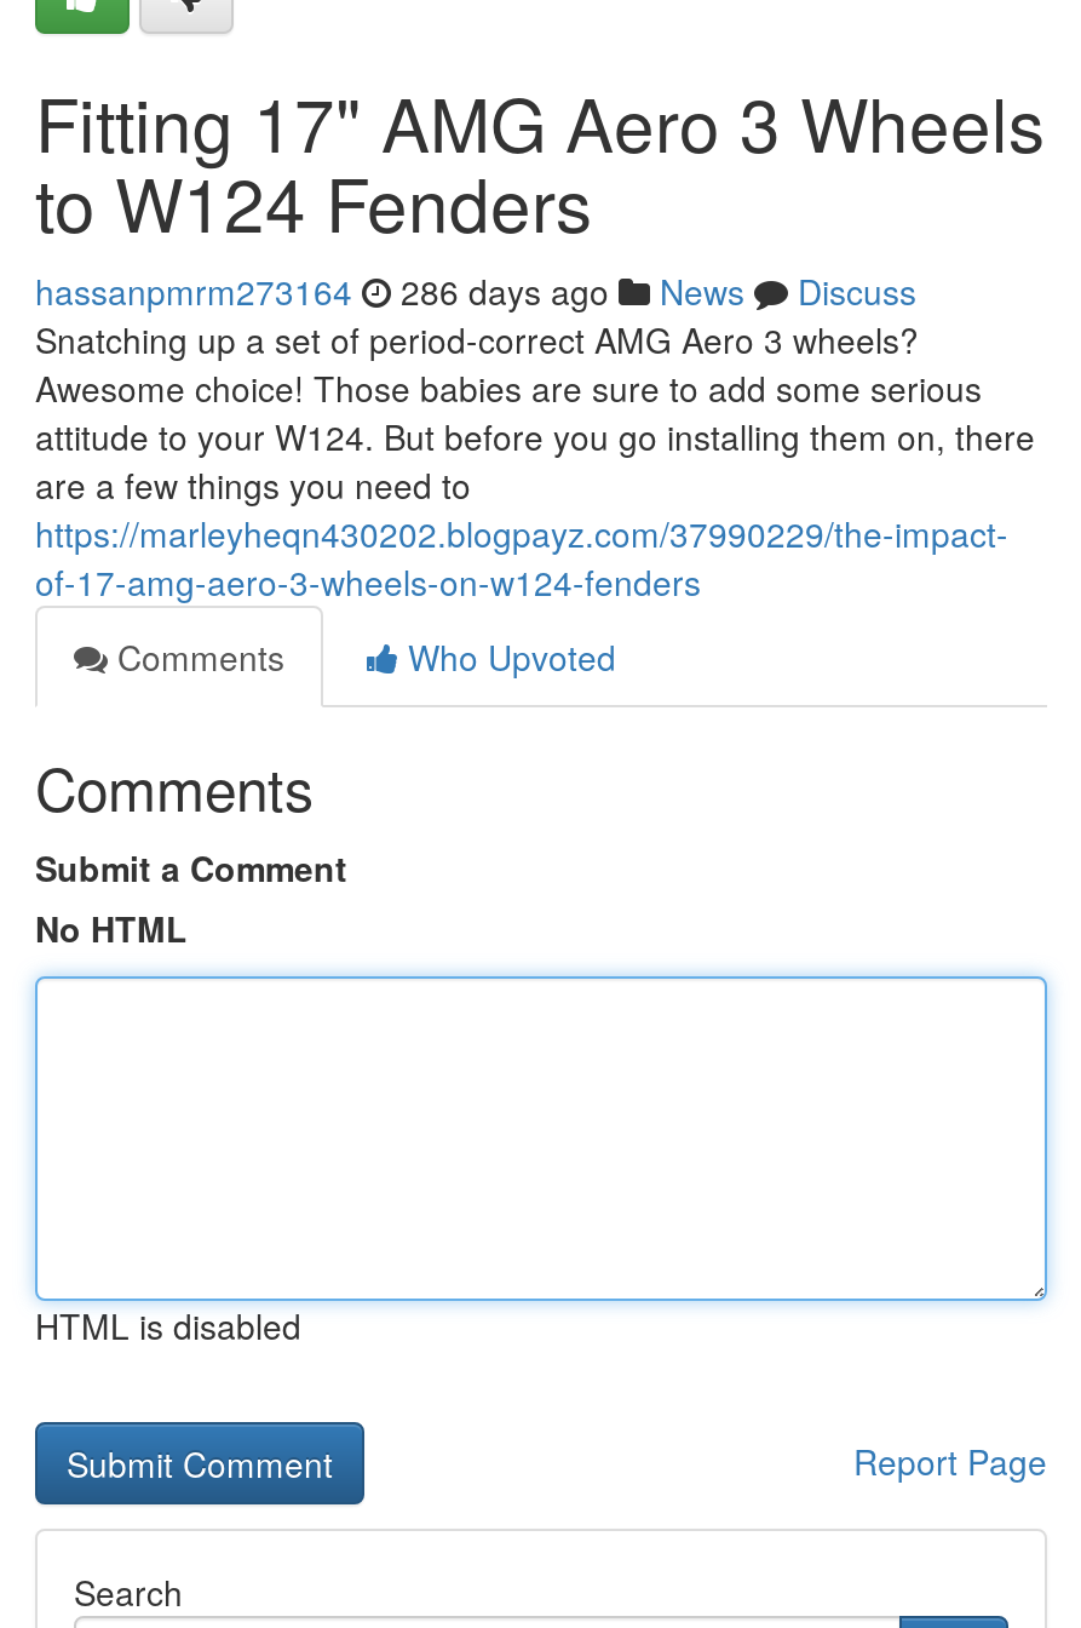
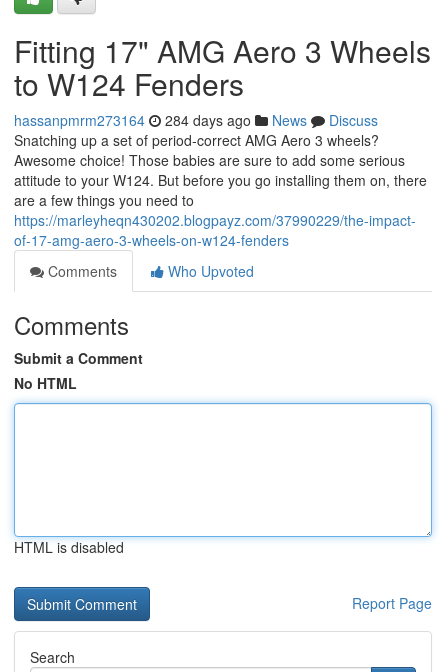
[35,266,916,315] hassanpmrm273164 286 days ago News Discuss -> [14,110,378,130] hassanpmrm273164 284 days ago News Discuss

